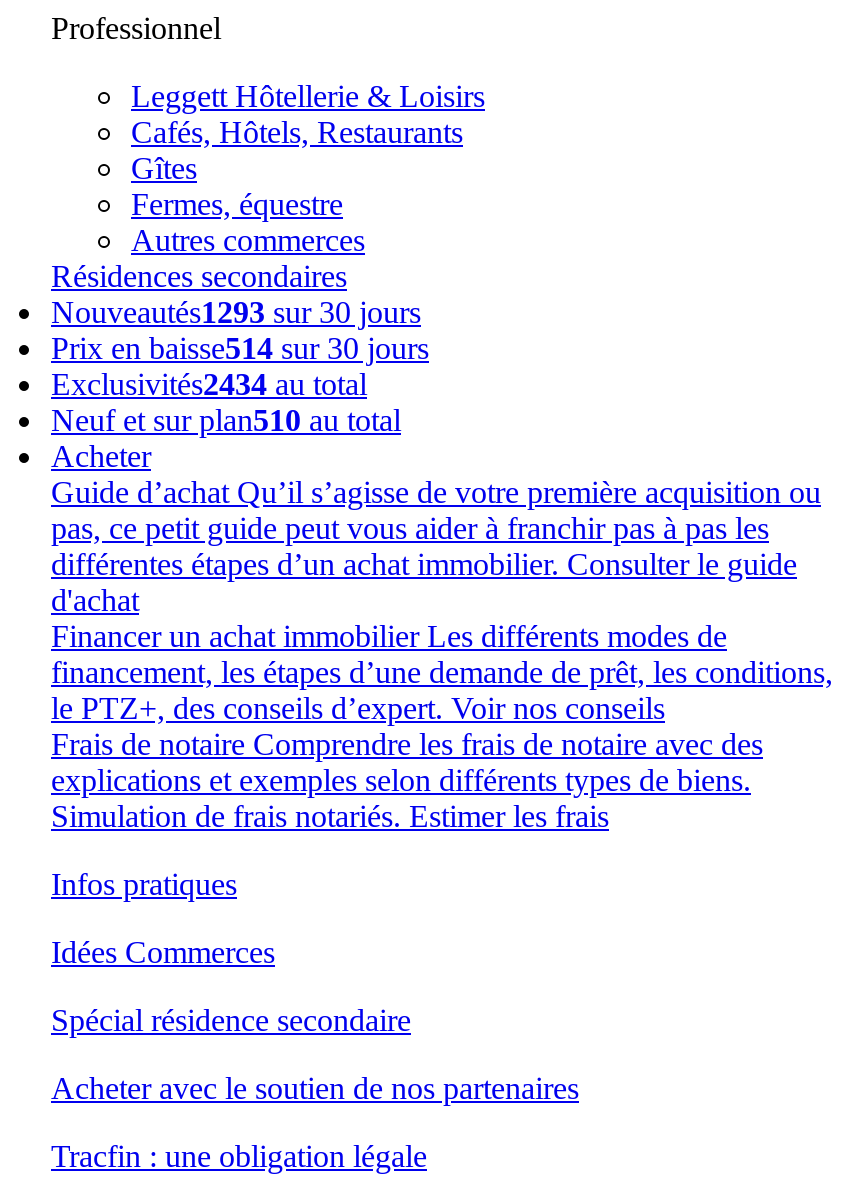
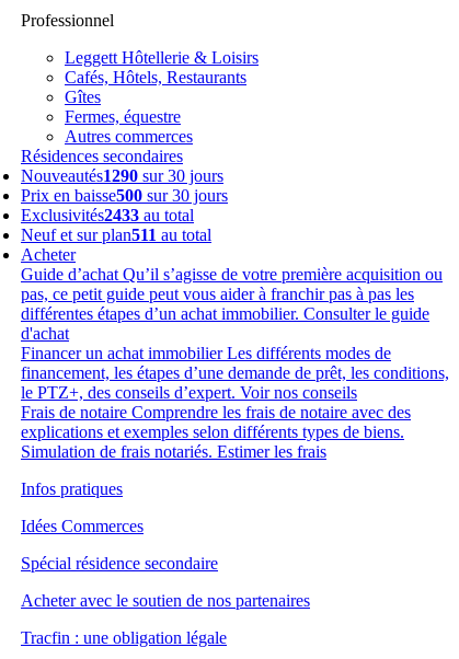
[51,295,421,329] Nouveautés1293 sur 30 jours -> [21,166,223,185] Nouveautés1290 sur 30 jours
[51,331,429,365] Prix en baisse514 sur 30 jours -> [21,186,228,205] Prix en baisse500 sur 30 jours
[51,367,367,401] Exclusivités2434 au total -> [21,206,194,224] Exclusivités2433 au total
[51,403,401,437] Neuf et sur plan510 au total -> [21,226,211,244] Neuf et sur plan511 au total

